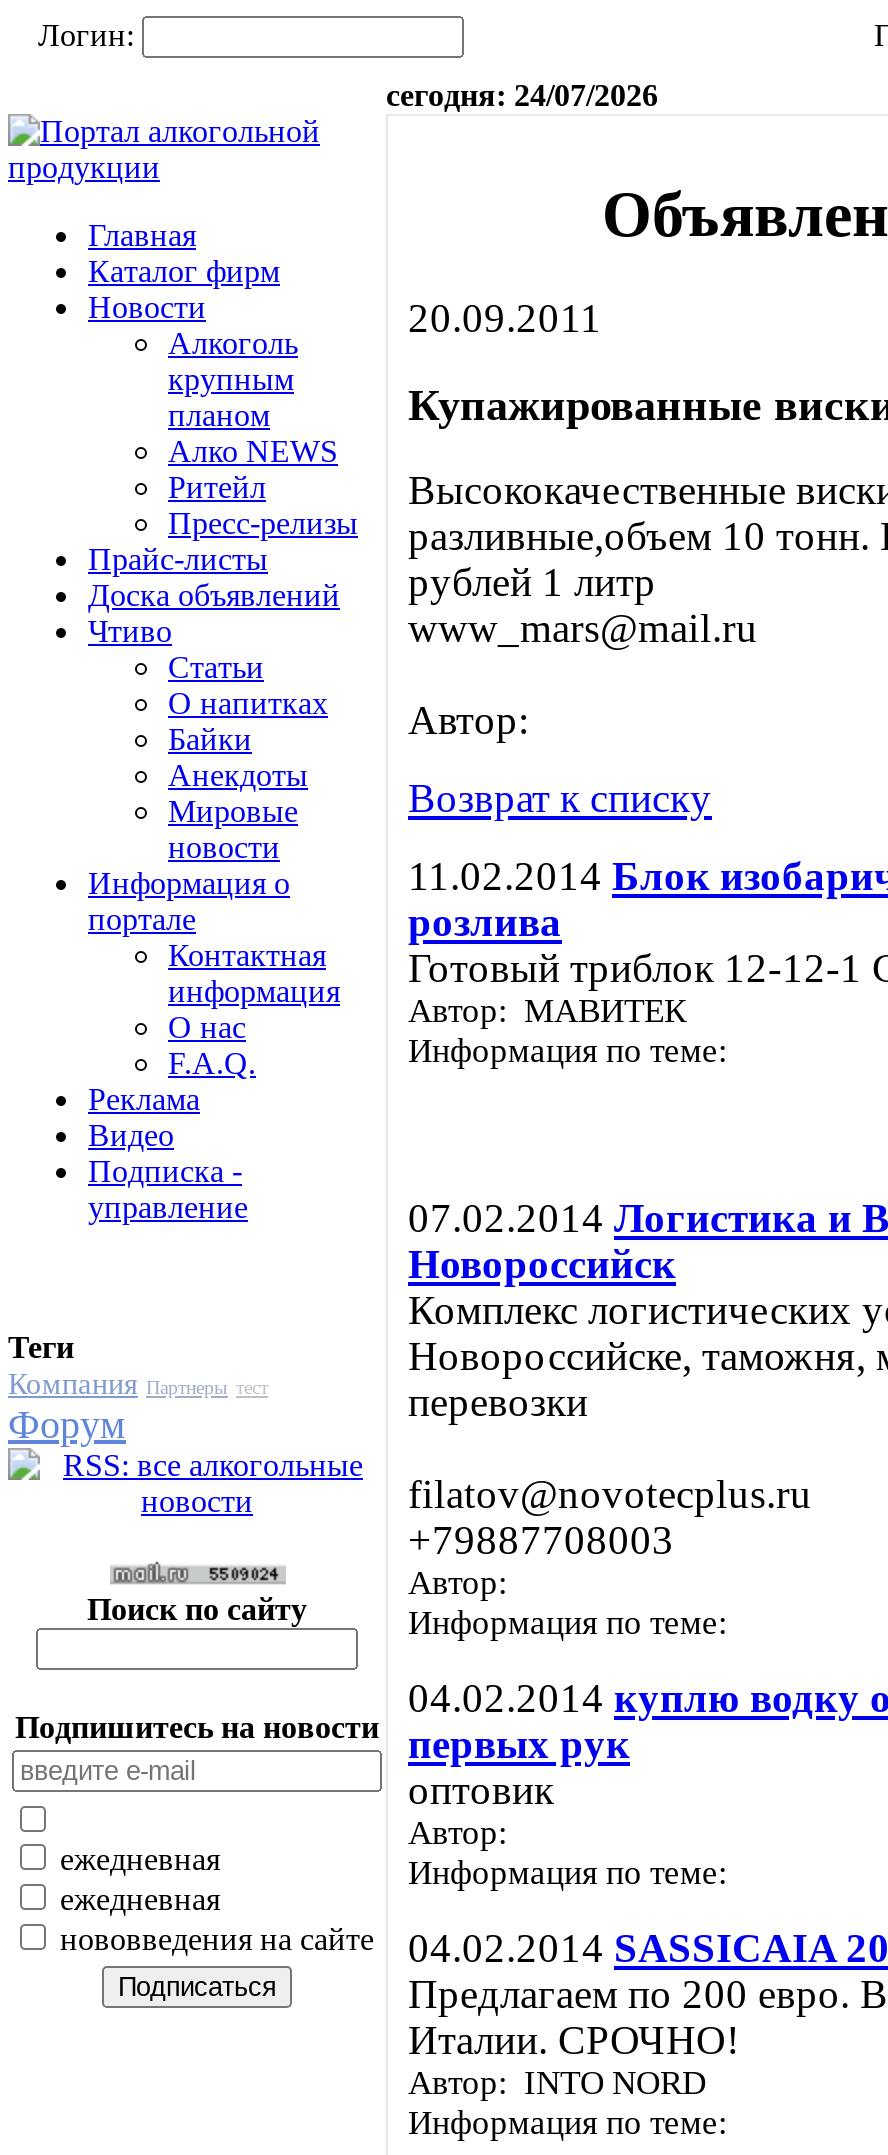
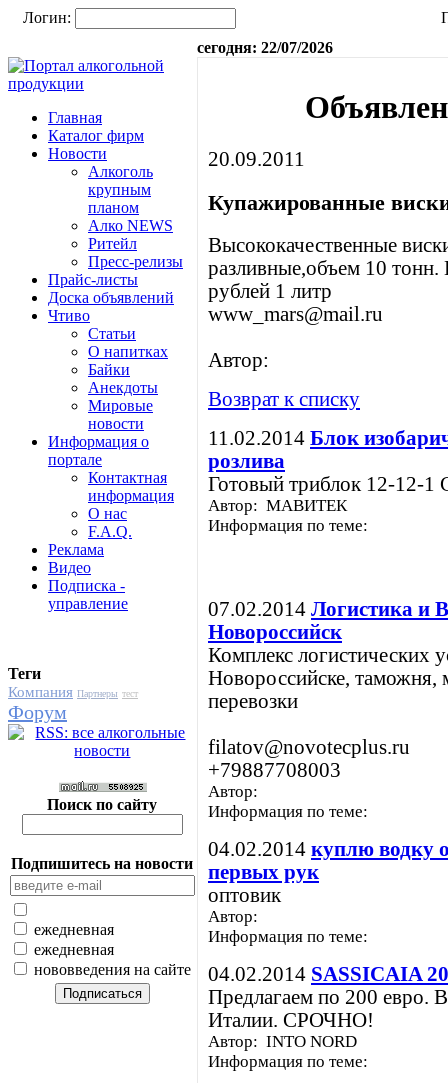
[386,78,658,112] сегодня: 24/07/2026 -> [197,39,333,56] сегодня: 22/07/2026

